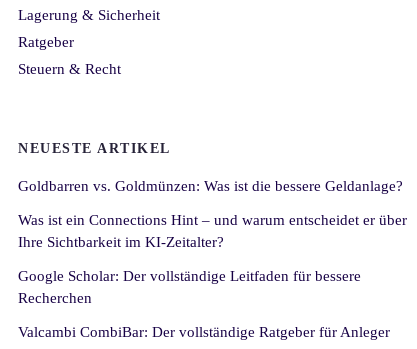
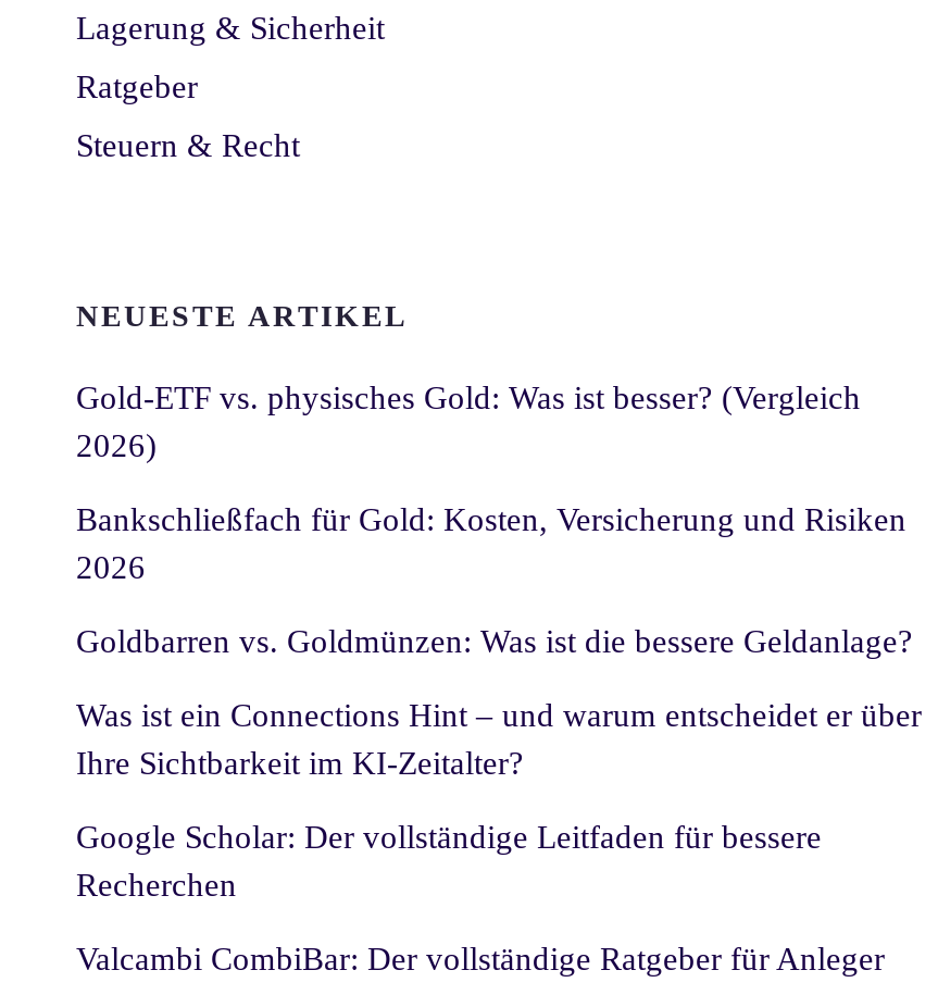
none -> [76,381,906,586] Gold-ETF vs. physisches Gold: Was ist besser? (Vergleich | 2026) | Bankschließfach für Gold: Kosten, Versicherung und Risiken | 2026

